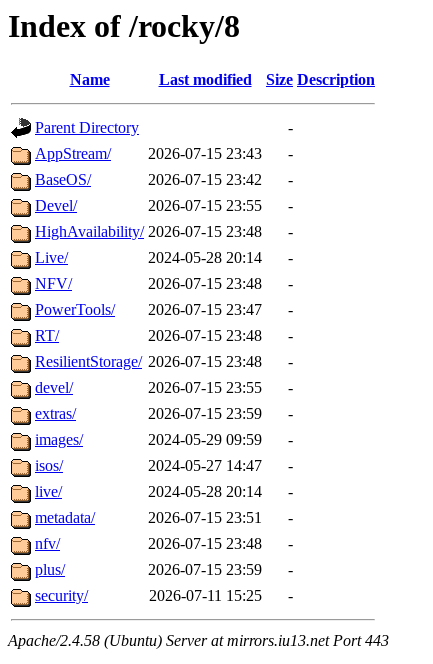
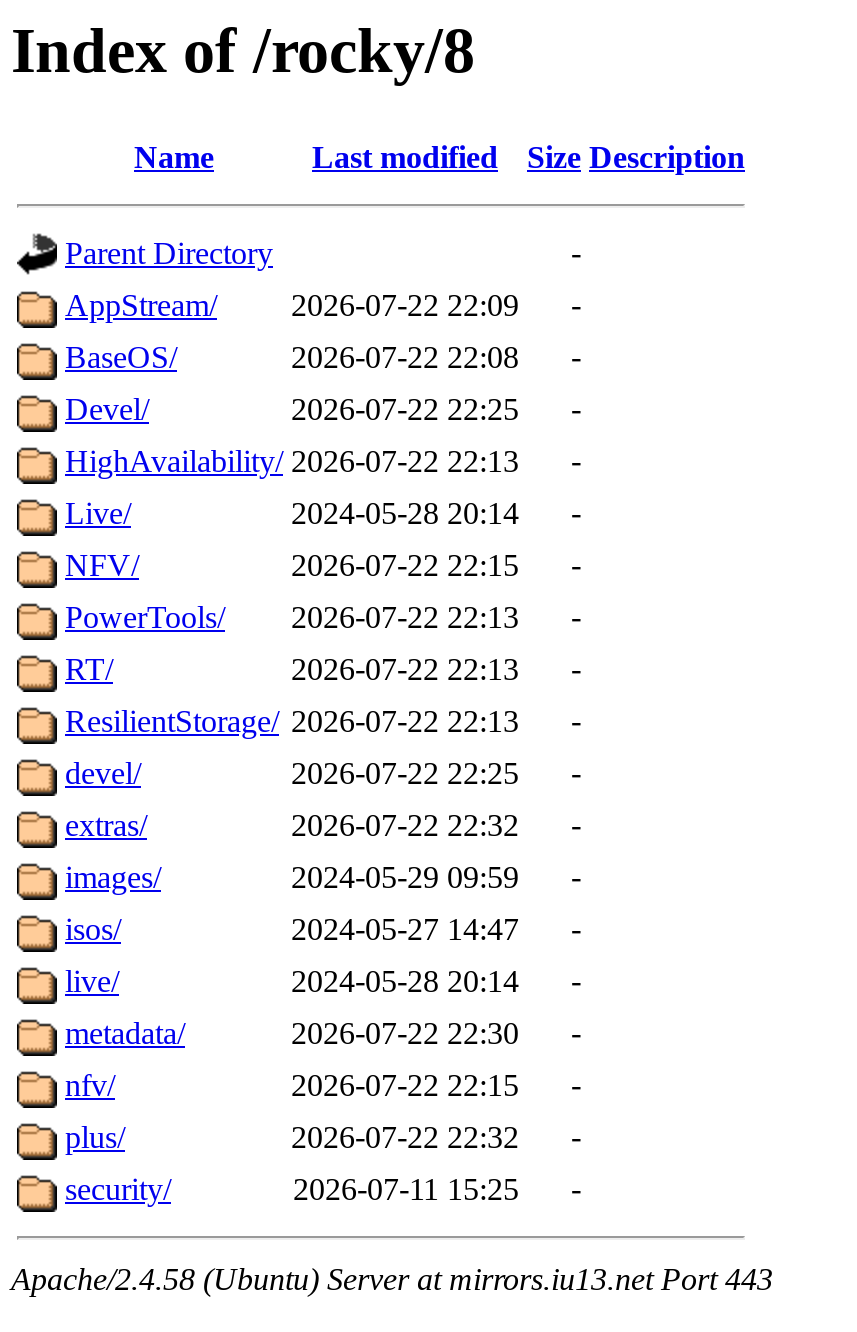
[148,145,262,162] 2026-07-15 23:43 -> [291,289,519,323] 2026-07-22 22:09
[148,171,262,188] 2026-07-15 23:42 -> [291,341,519,375] 2026-07-22 22:08
[148,197,262,214] 2026-07-15 23:55 -> [291,393,519,427] 2026-07-22 22:25
[35,223,262,240] HighAvailability/ 2026-07-15 23:48 -> [65,445,519,479] HighAvailability/ 2026-07-22 22:13
[148,275,262,292] 2026-07-15 23:48 -> [291,549,519,583] 2026-07-22 22:15
[148,301,262,318] 2026-07-15 23:47 -> [291,601,519,635] 2026-07-22 22:13
[148,327,262,344] 2026-07-15 23:48 -> [291,653,519,687] 2026-07-22 22:13
[35,353,262,370] ResilientStorage/ 2026-07-15 23:48 -> [65,705,519,739] ResilientStorage/ 2026-07-22 22:13
[148,379,262,396] 2026-07-15 23:55 -> [291,757,519,791] 2026-07-22 22:25
[148,405,262,422] 2026-07-15 23:59 -> [291,809,519,843] 2026-07-22 22:32
[148,509,262,526] 2026-07-15 23:51 -> [291,1017,519,1051] 2026-07-22 22:30
[148,535,262,552] 2026-07-15 23:48 -> [291,1069,519,1103] 2026-07-22 22:15
[148,561,262,578] 2026-07-15 23:59 -> [291,1121,519,1155] 2026-07-22 22:32

